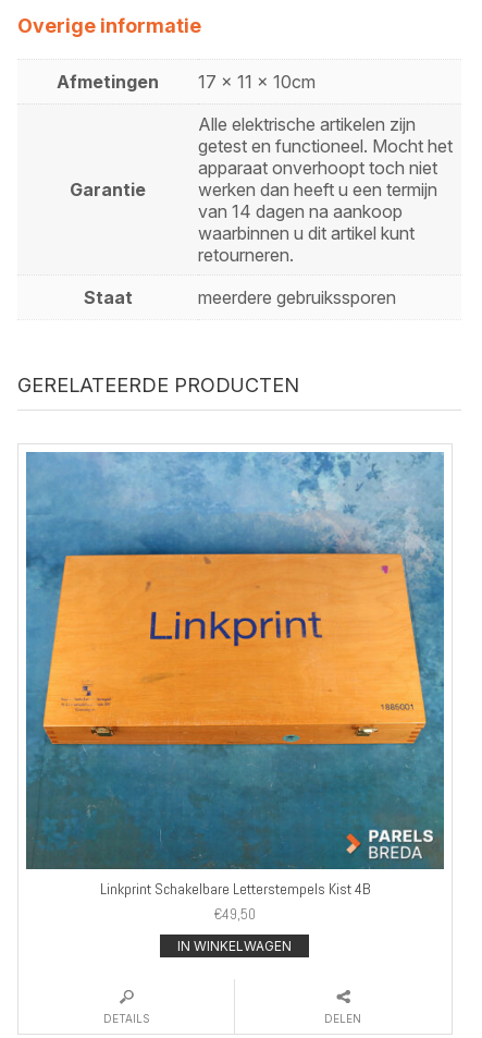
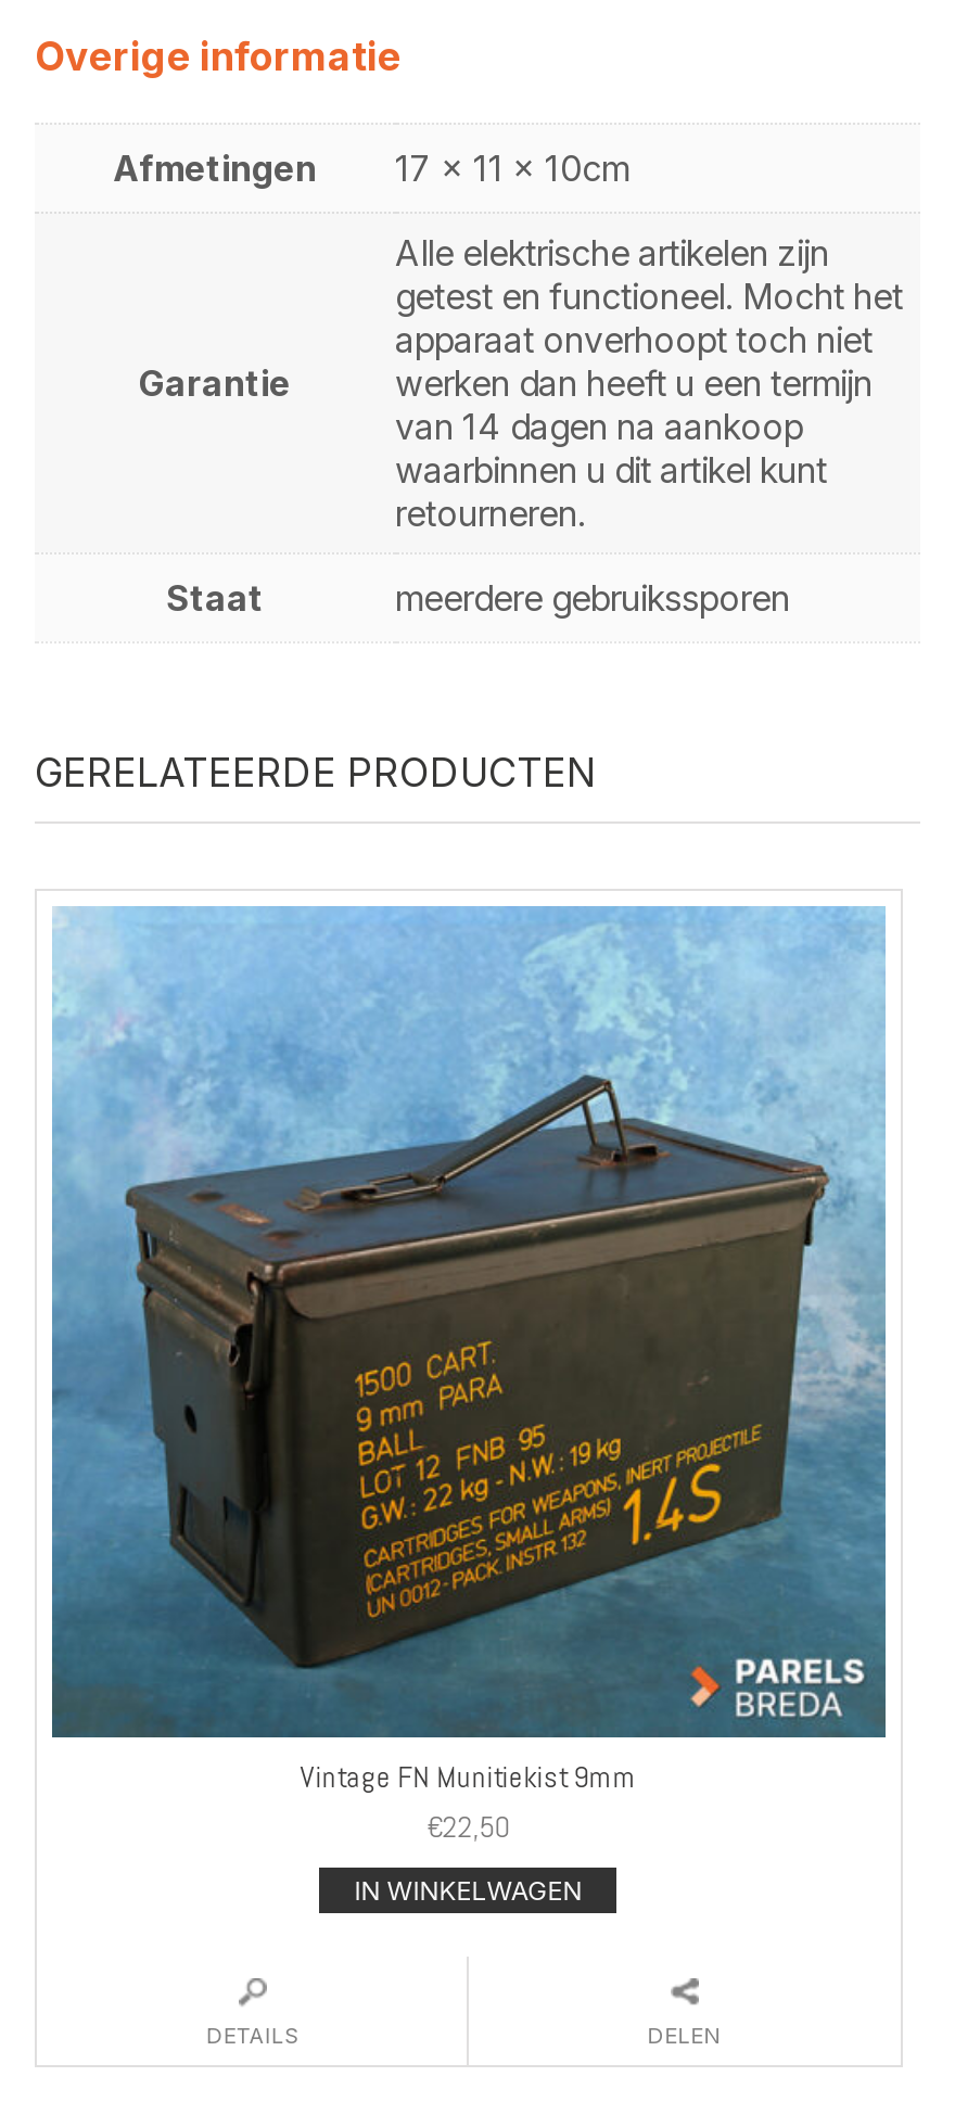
[26,452,444,924] [image] | Linkprint Schakelbare Letterstempels Kist 4B | €49,50 -> [52,906,886,1846] [image] | Vintage FN Munitiekist 9mm | €22,50

